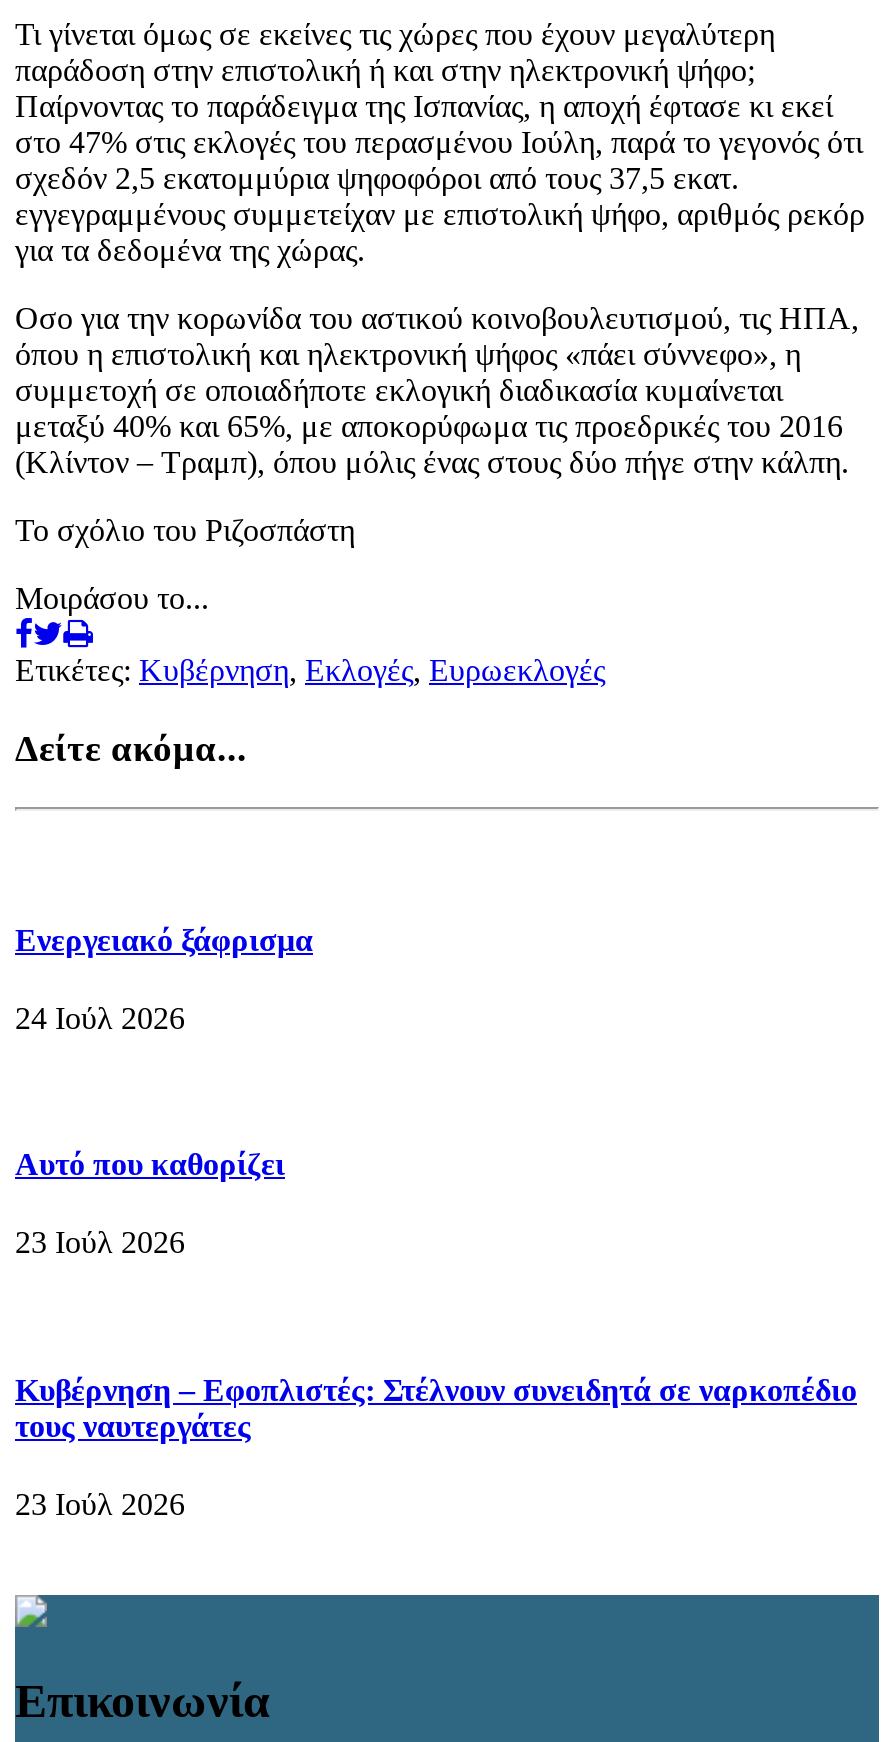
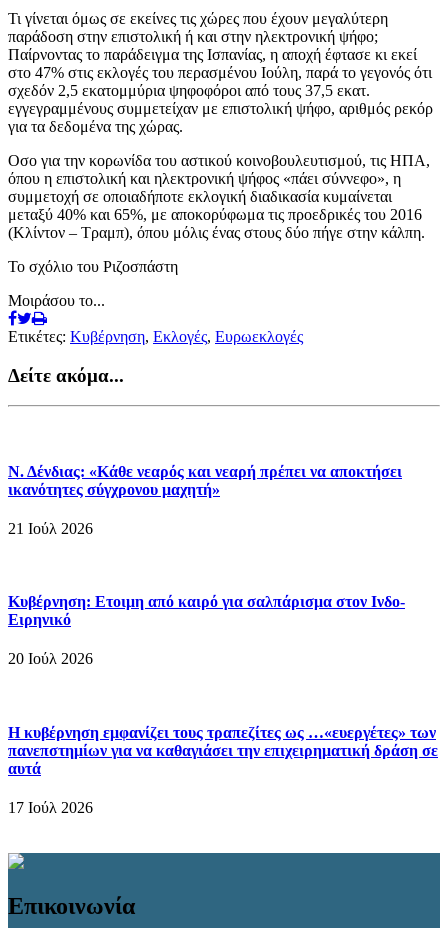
[15,922,313,956] Ενεργειακό ξάφρισμα -> [8,462,402,497] Ν. Δένδιας: «Κάθε νεαρός και νεαρή πρέπει να αποκτήσει | ικανότητες σύγχρονου μαχητή»
[15,1001,185,1035] 24 Ιούλ 2026 -> [8,520,93,537] 21 Ιούλ 2026
[15,1147,285,1181] Αυτό που καθορίζει -> [8,593,405,628] Κυβέρνηση: Ετοιμη από καιρό για σαλπάρισμα στον Ινδο- | Ειρηνικό
[15,1226,185,1260] 23 Ιούλ 2026 -> [8,650,93,667] 20 Ιούλ 2026
[15,1372,857,1442] Κυβέρνηση – Εφοπλιστές: Στέλνουν συνειδητά σε ναρκοπέδιο | τους ναυτεργάτες -> [8,724,438,777] Η κυβέρνηση εμφανίζει τους τραπεζίτες ως …«ευεργέτες» των | πανεπστημίων για να καθαγιάσει την επιχειρηματική δράση σε | αυτά
[15,1487,185,1521] 23 Ιούλ 2026 -> [8,799,93,816] 17 Ιούλ 2026

